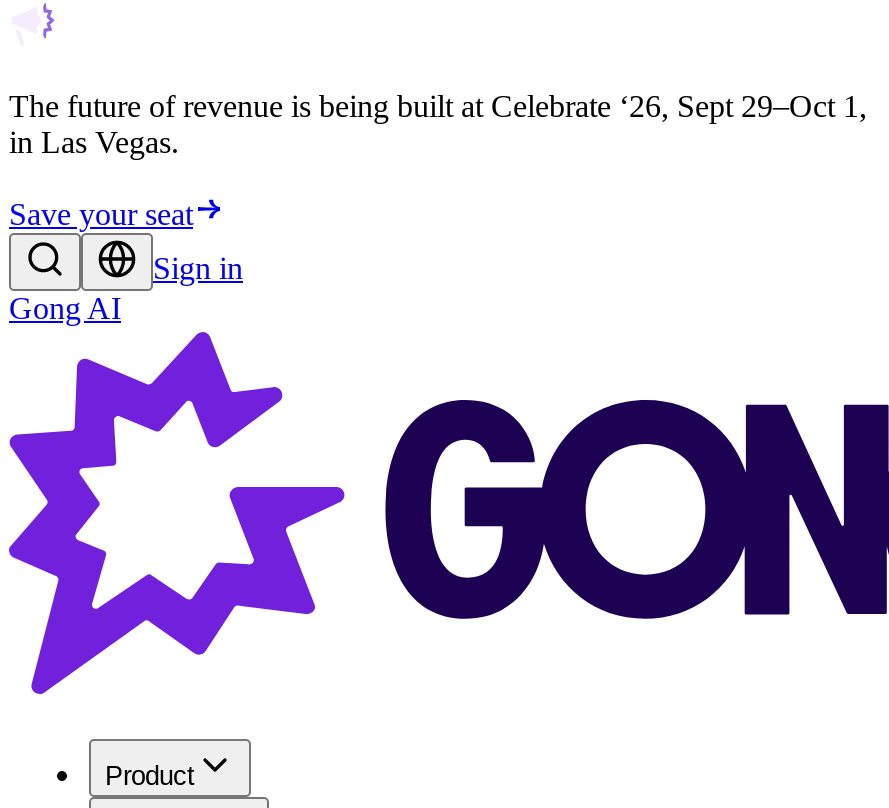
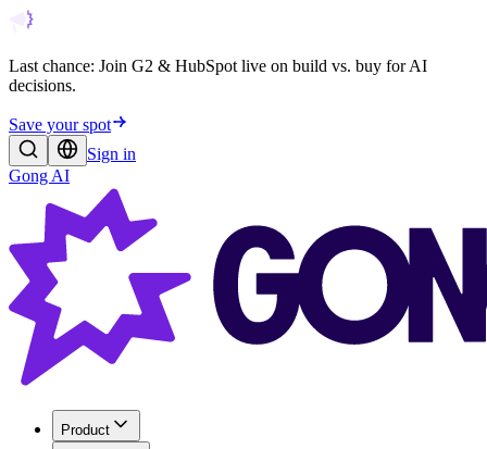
[9,89,867,159] The future of revenue is being built at Celebrate ‘26, Sept 29–Oct 1, | in Las Vegas. -> [9,57,427,95] Last chance: Join G2 & HubSpot live on build vs. buy for AI | decisions.
[9,197,193,231] Save your seat -> [9,115,111,134] Save your spot

